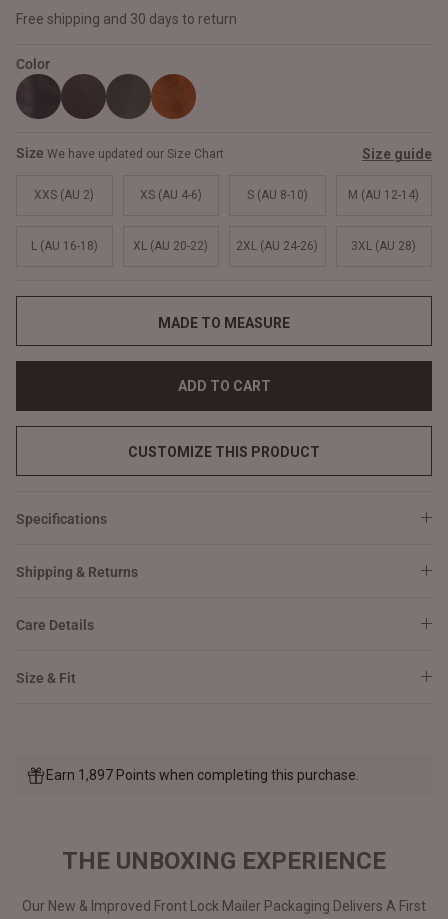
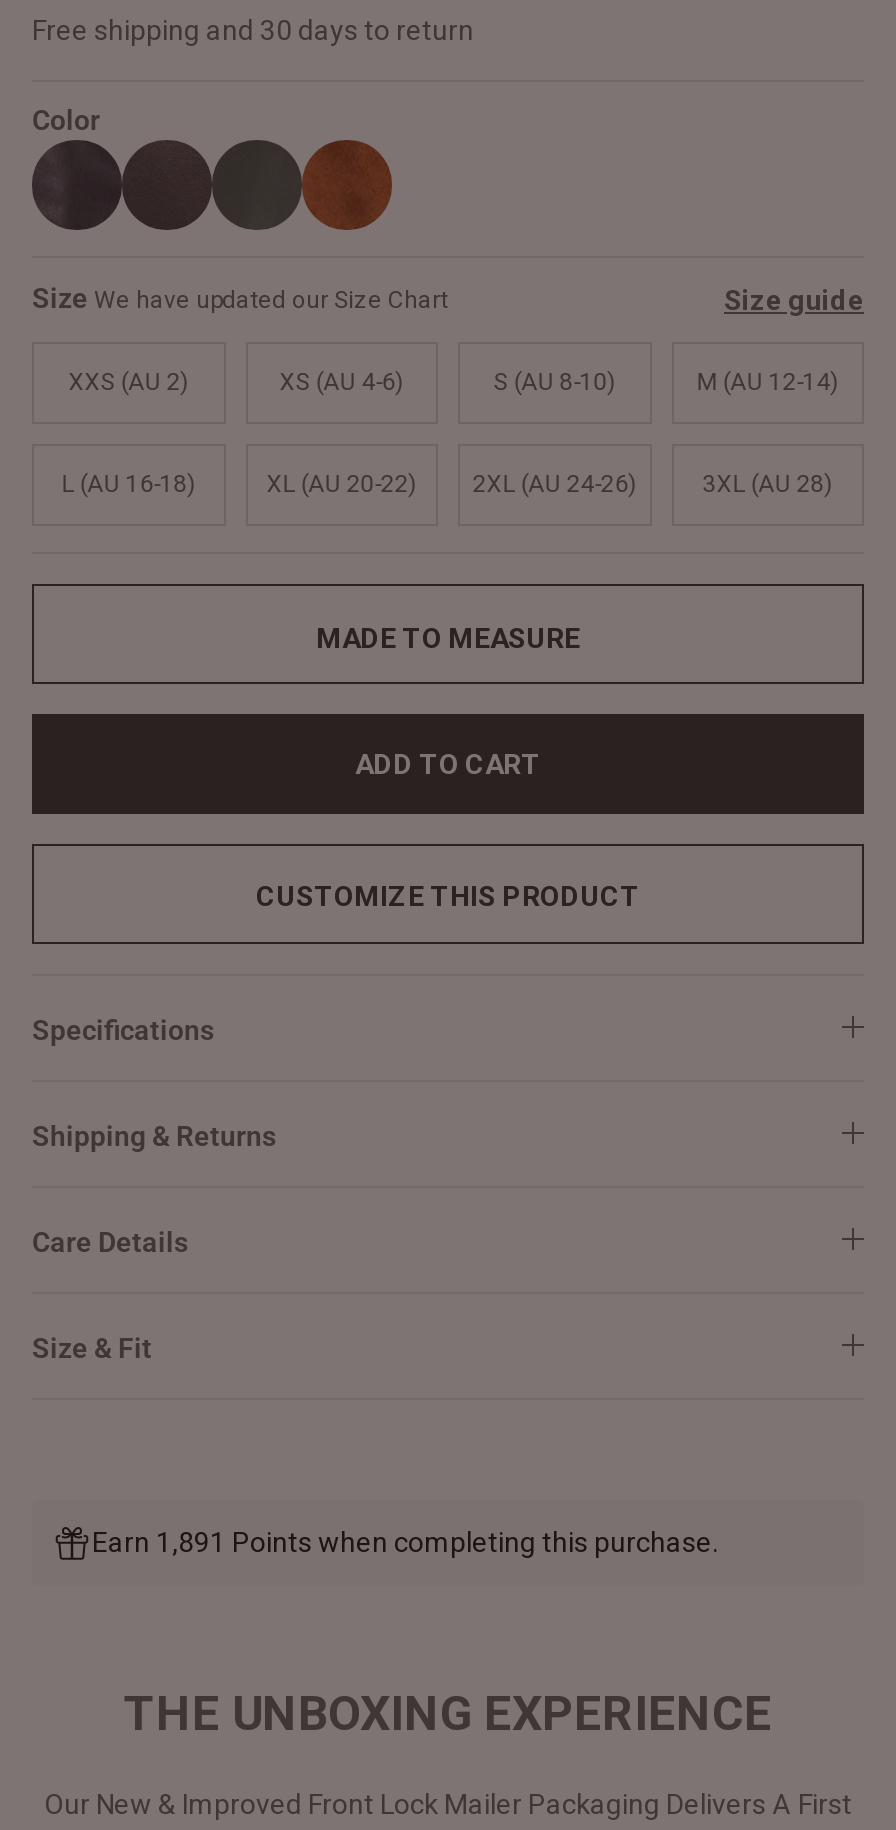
[46,767,359,783] Earn 1,897 Points when completing this purchase. -> [92,1527,718,1559] Earn 1,891 Points when completing this purchase.

